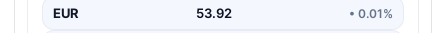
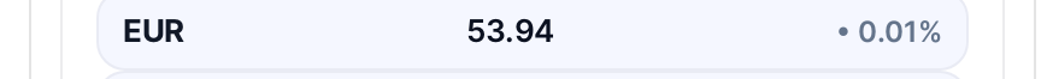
[196,5,232,21] 53.92 -> [466,12,555,51] 53.94

